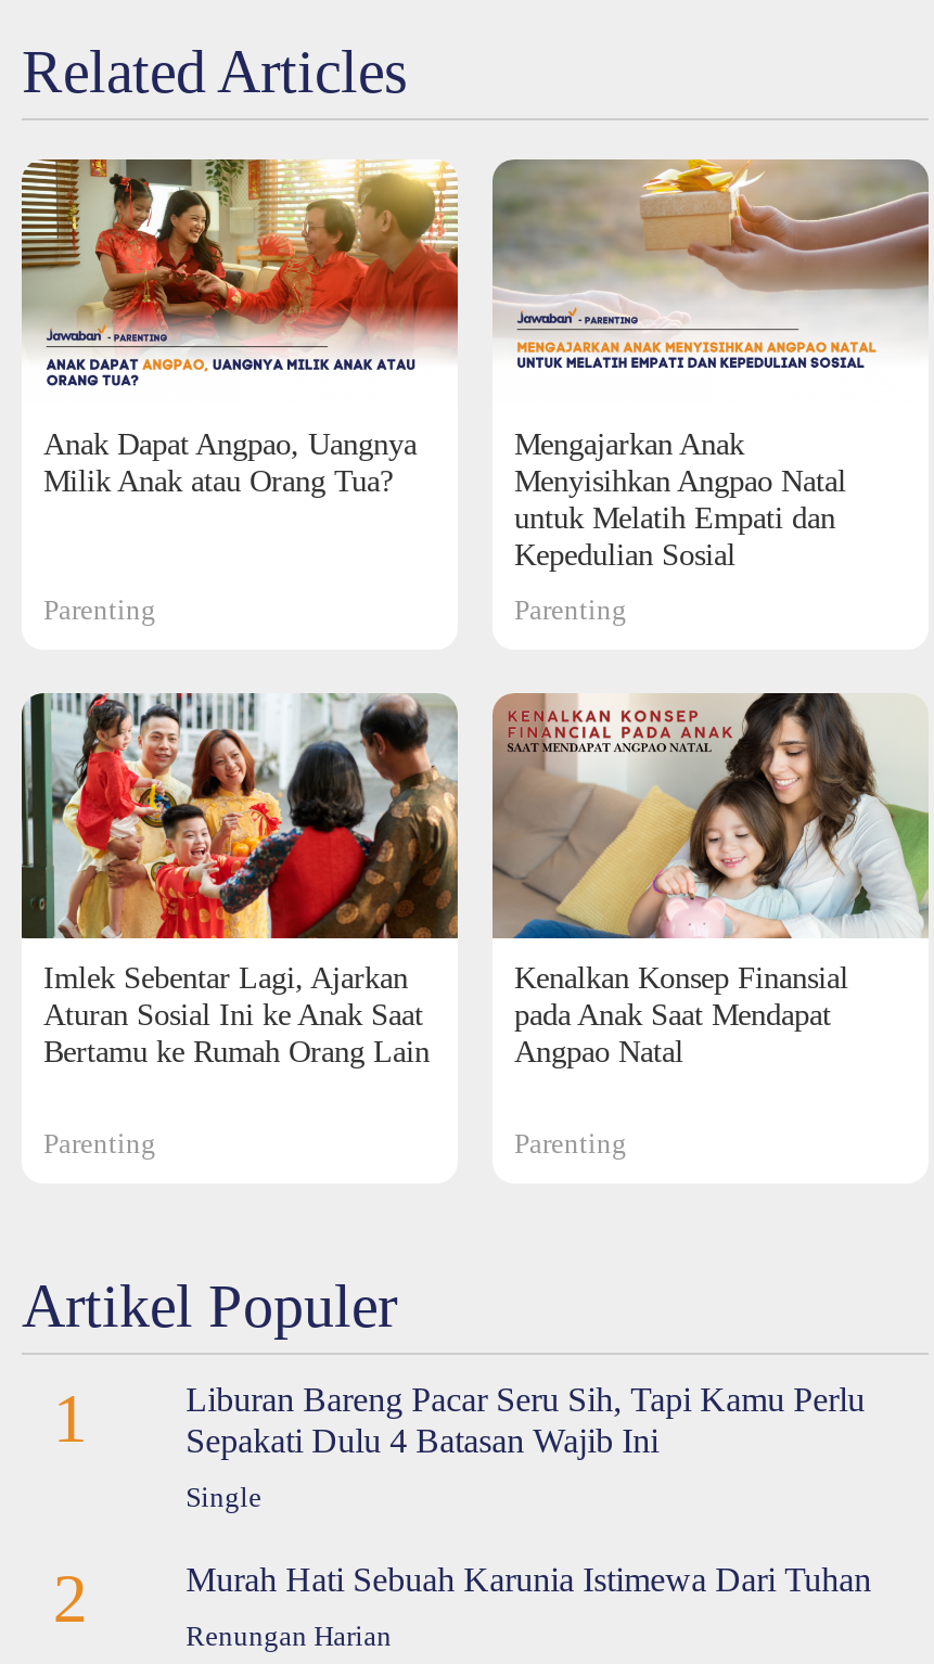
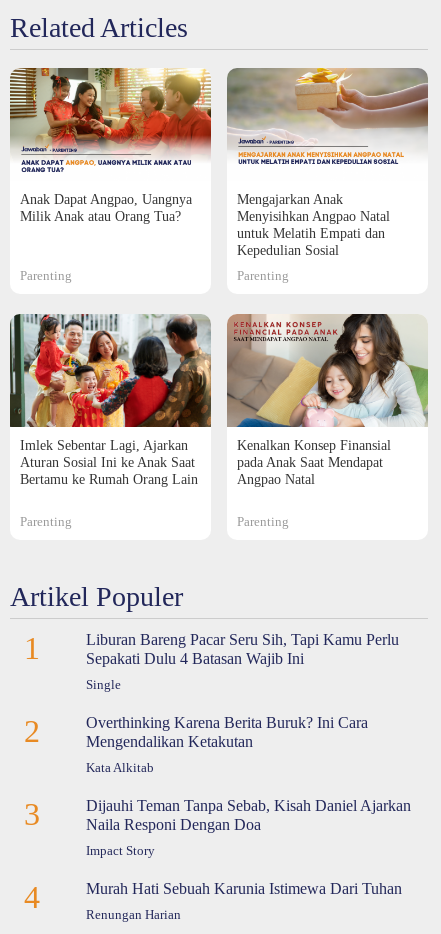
none -> [24,714,411,915] Overthinking Karena Berita Buruk? Ini Cara | Mengendalikan Ketakutan | Kata Alkitab | 3 | Dijauhi Teman Tanpa Sebab, Kisah Daniel Ajarkan | Naila Responi Dengan Doa | Impact Story | 4

